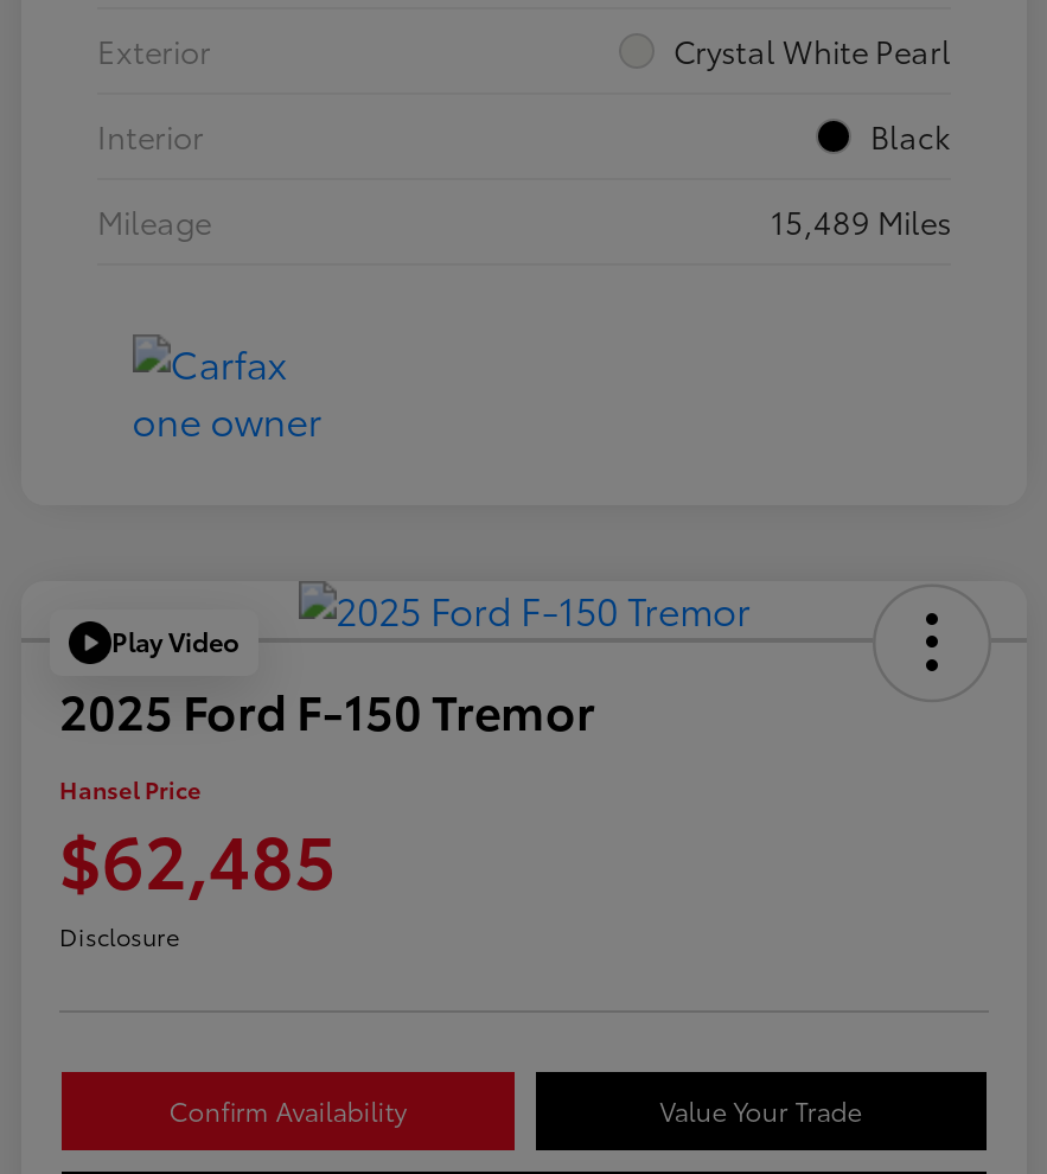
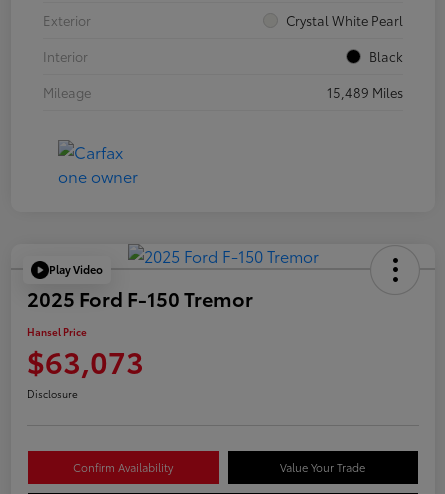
[59,806,337,908] $62,485 -> [27,339,144,382] $63,073

